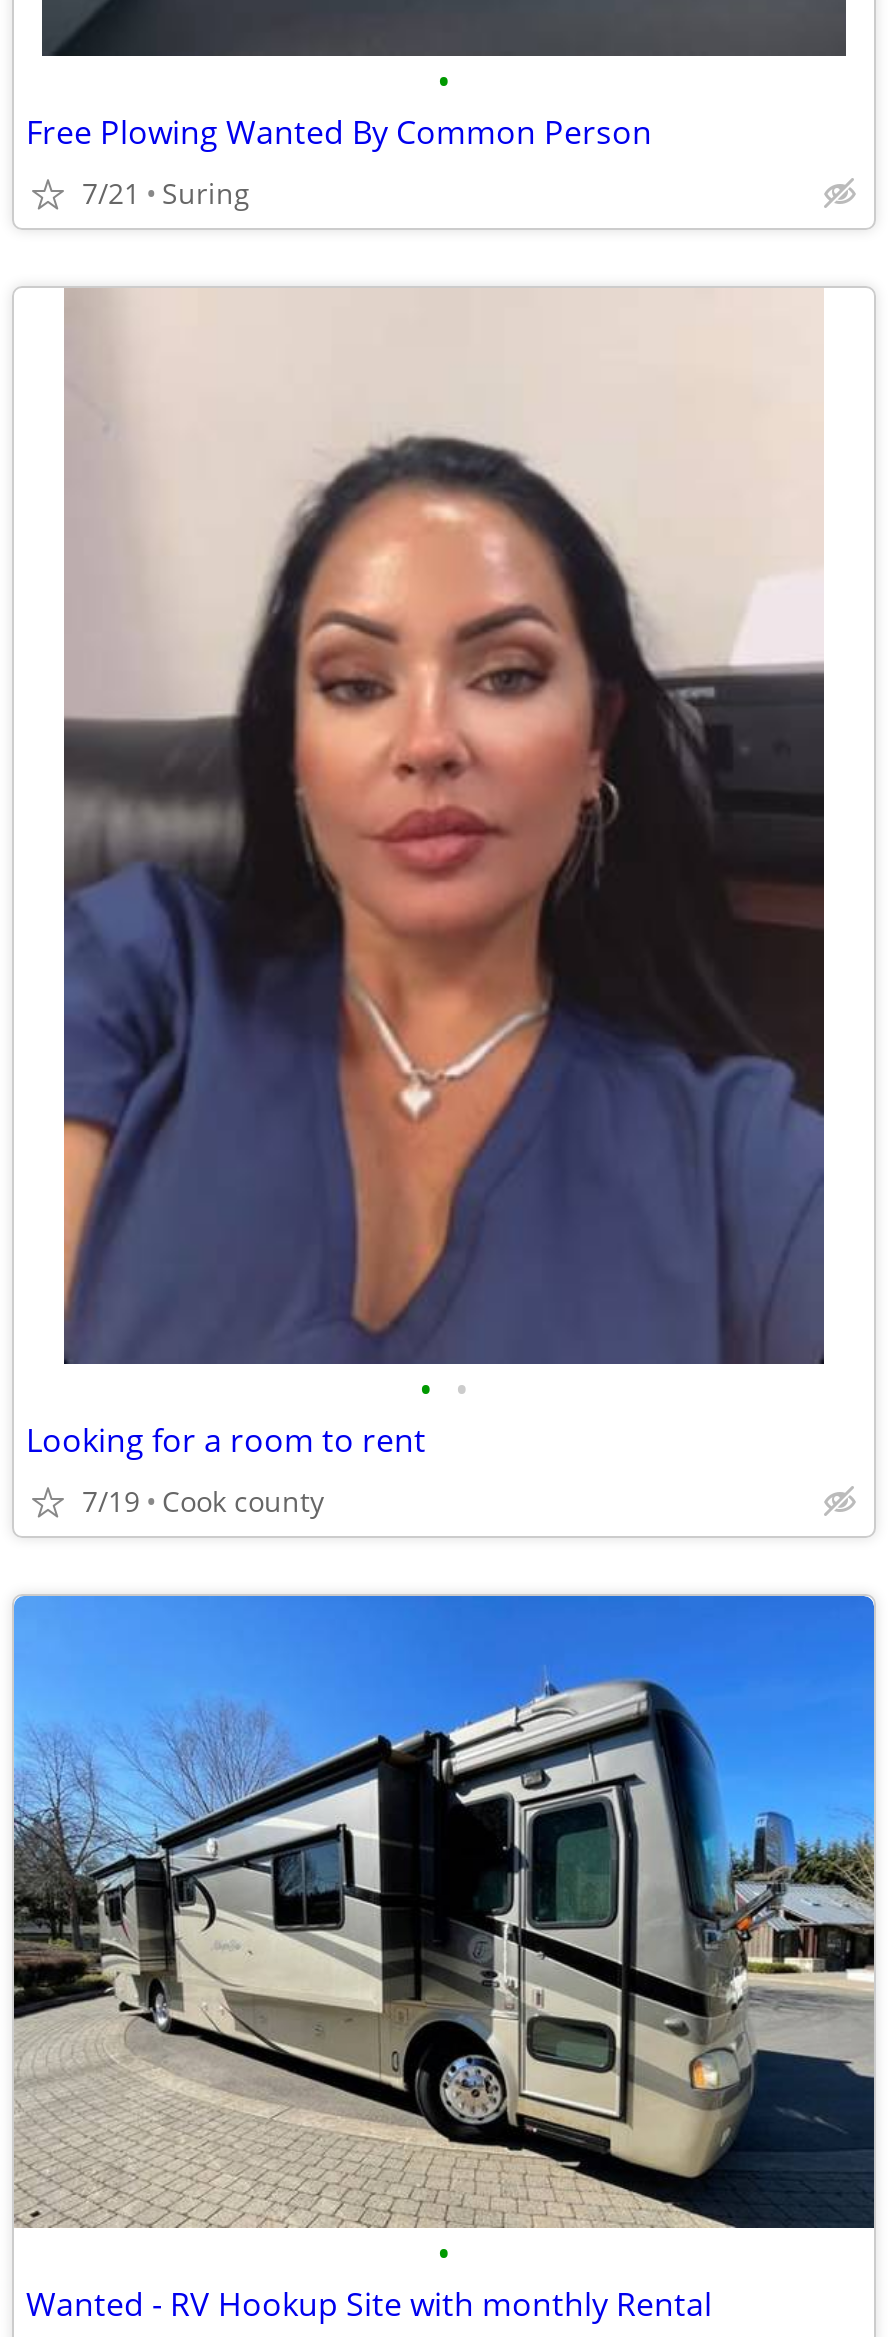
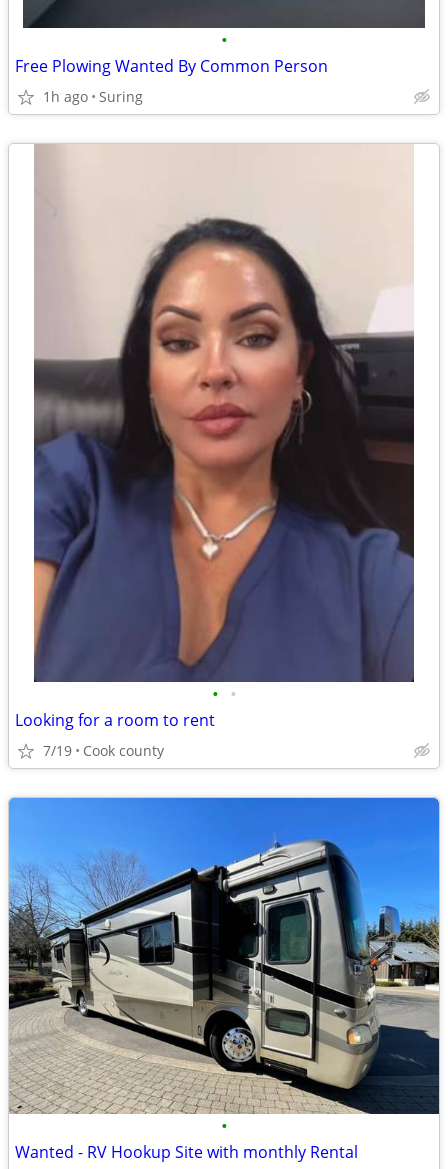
[82,174,250,212] 7/21 Suring -> [43,87,143,106] 1h ago Suring

